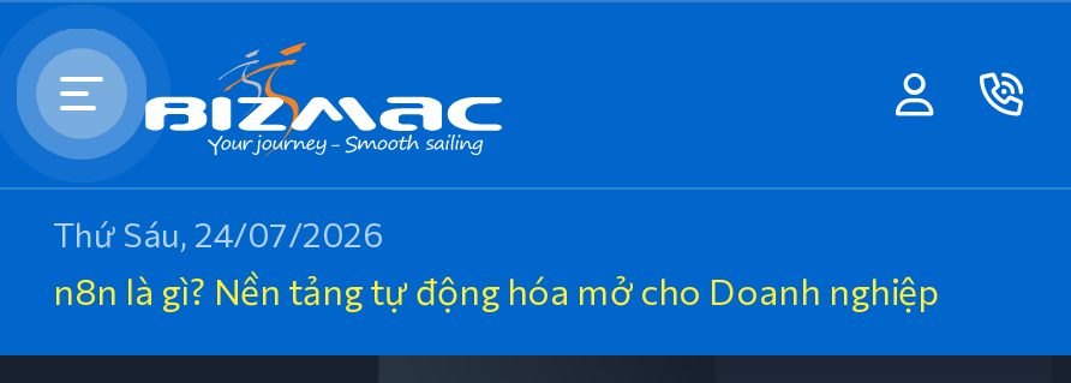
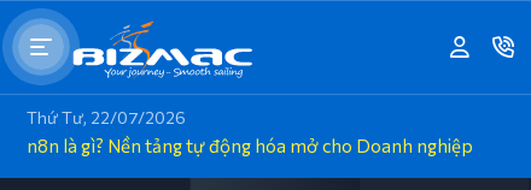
[53,213,384,253] Thứ Sáu, 24/07/2026 -> [27,106,186,127] Thứ Tư, 22/07/2026

